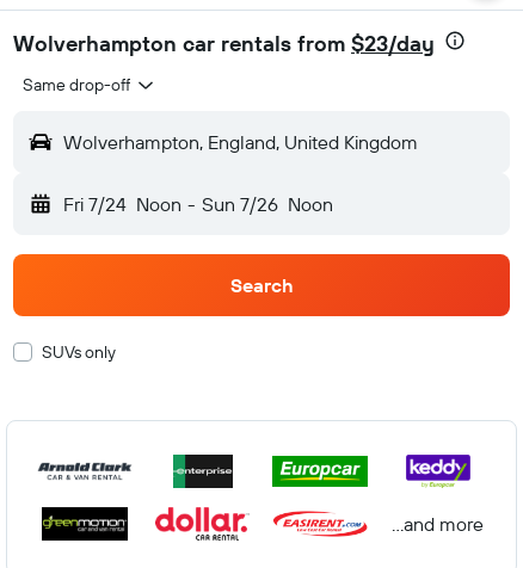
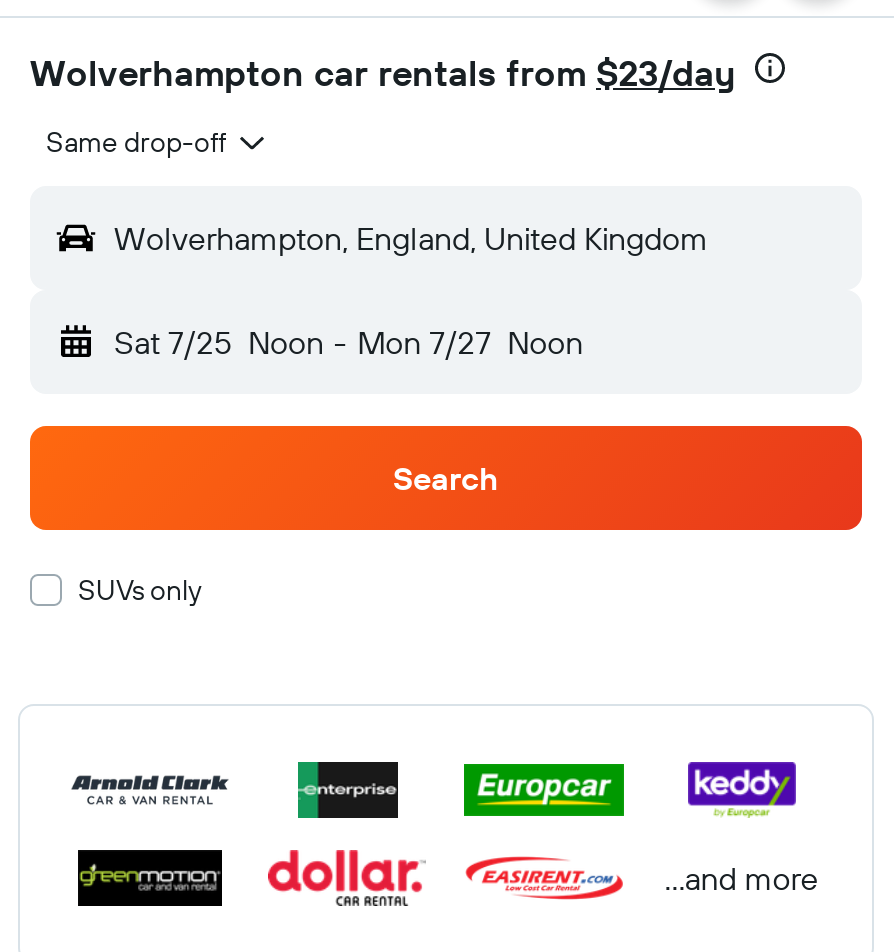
[63,192,333,216] Fri 7/24 Noon - Sun 7/26 Noon -> [114,322,583,362] Sat 7/25 Noon - Mon 7/27 Noon

